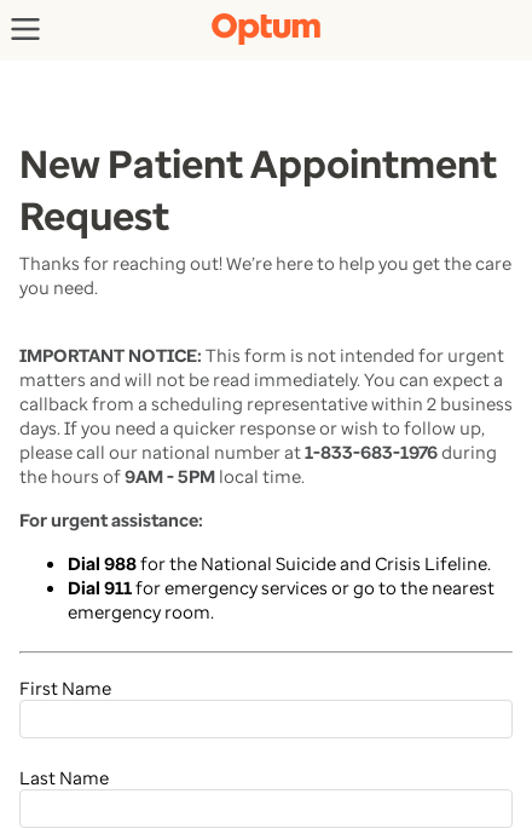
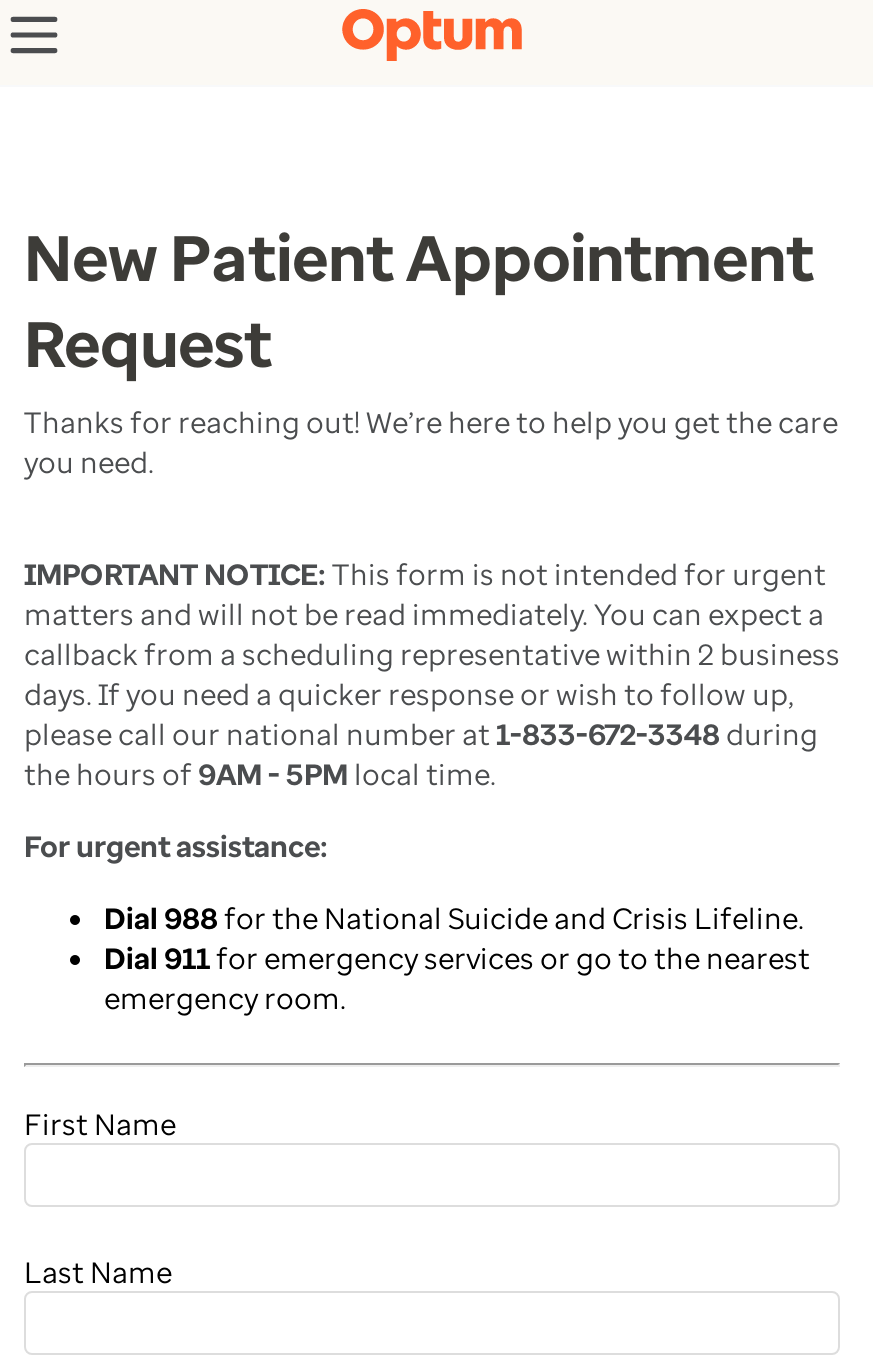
[19,439,497,464] please call our national number at 1-833-683-1976 during -> [24,713,818,753] please call our national number at 1-833-672-3348 during

